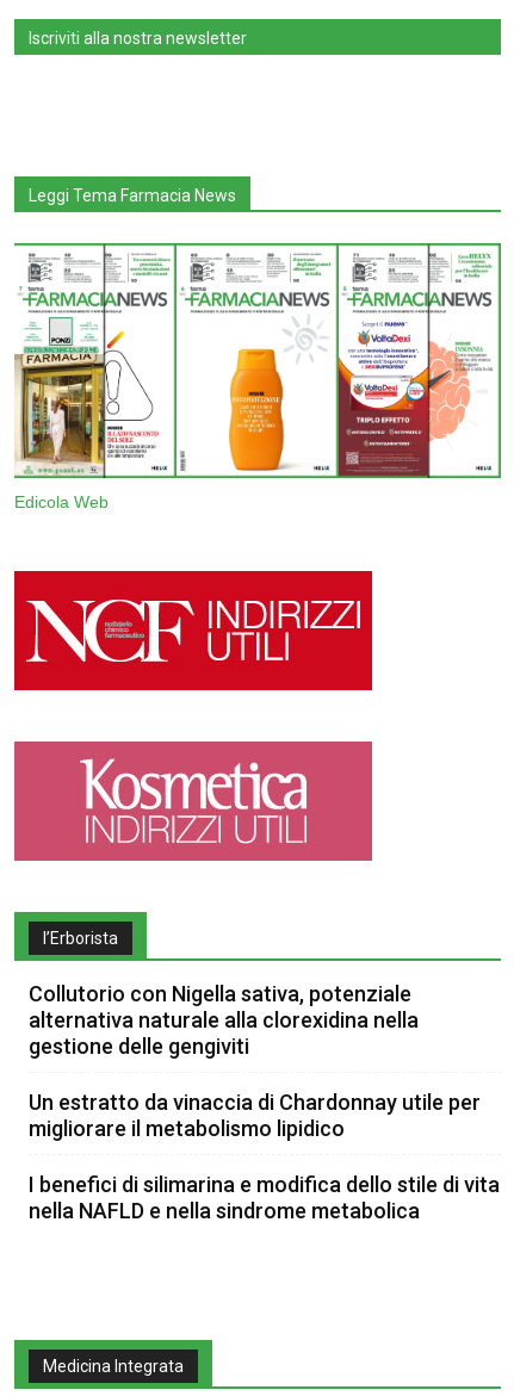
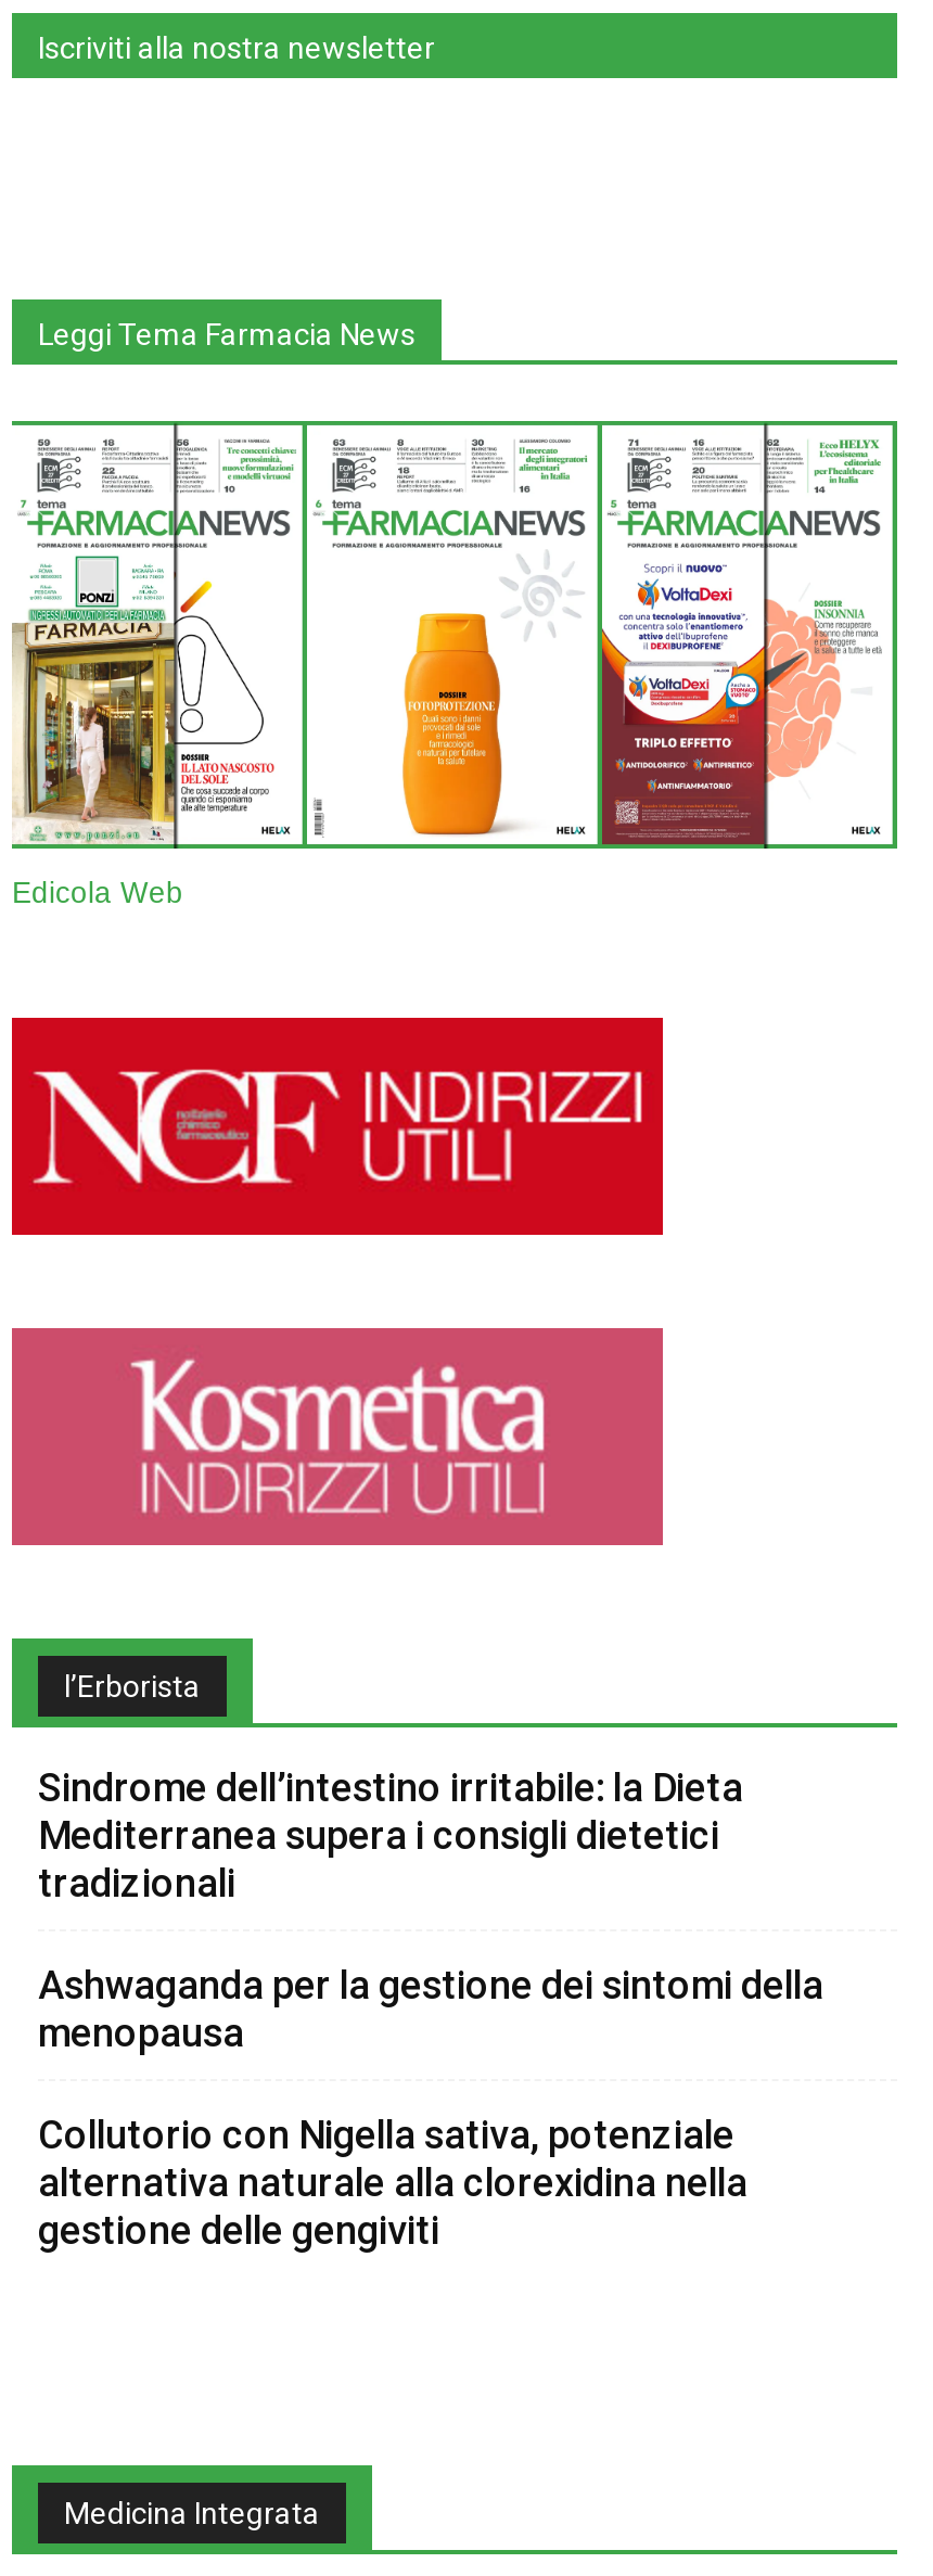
none -> [38,1765,823,2056] Sindrome dell’intestino irritabile: la Dieta | Mediterranea supera i consigli dietetici | tradizionali | Ashwaganda per la gestione dei sintomi della | menopausa
moved [29,981,419,1058] -> [38,2112,747,2253]: Collutorio con Nigella sativa, potenziale | alternativa naturale alla clorexidina nella | gestione delle gengiviti
[29,1089,500,1223] Un estratto da vinaccia di Chardonnay utile per | migliorare il metabolismo lipidico | I benefici di silimarina e modifica dello stile di vita | nella NAFLD e nella sindrome metabolica -> none

